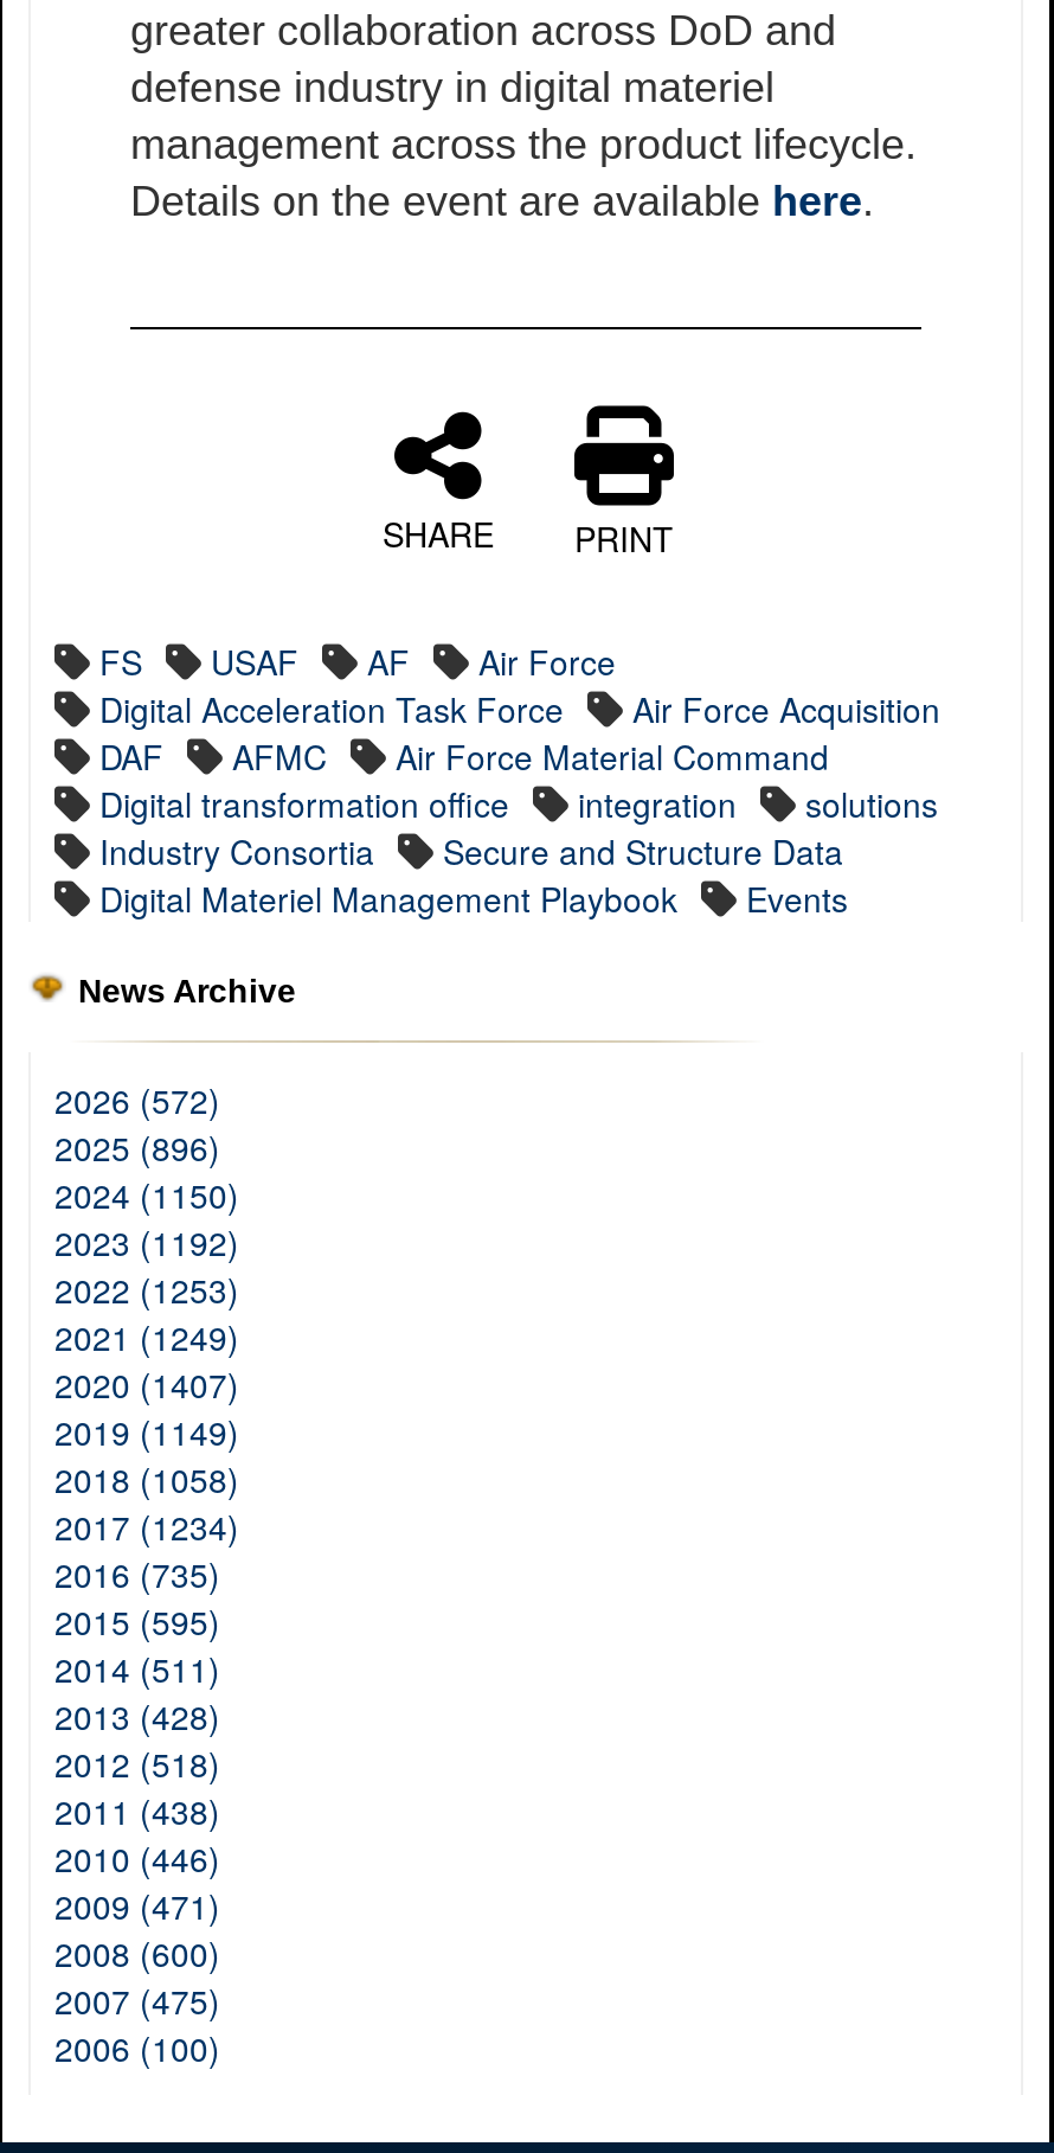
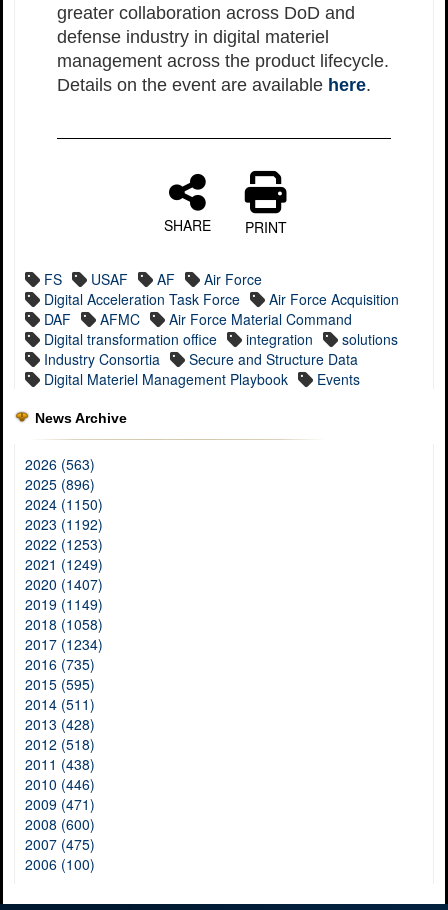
[54,1075,220,1123] 2026 (572) -> [25,454,95,474] 2026 (563)

